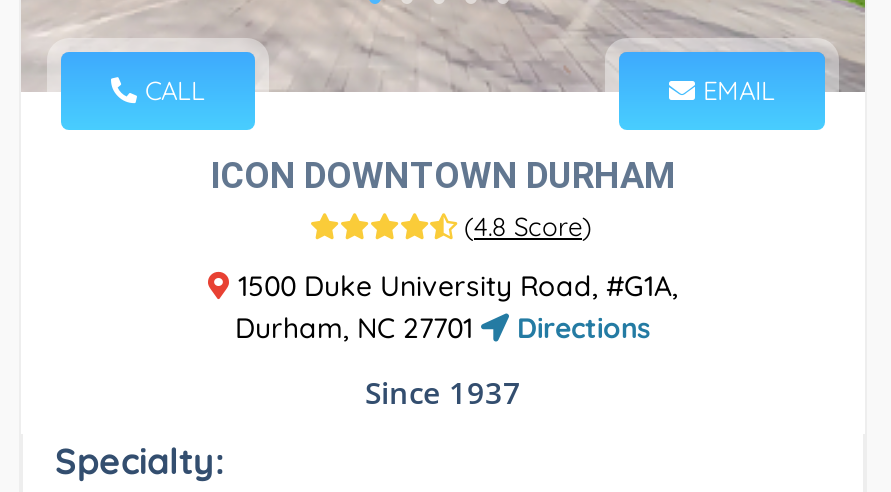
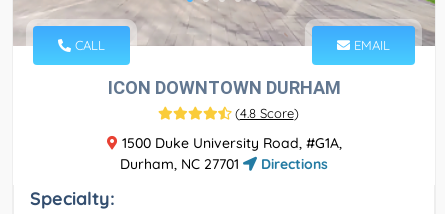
[365,372,521,412] Since 1937 -> none

